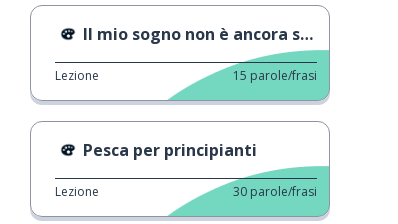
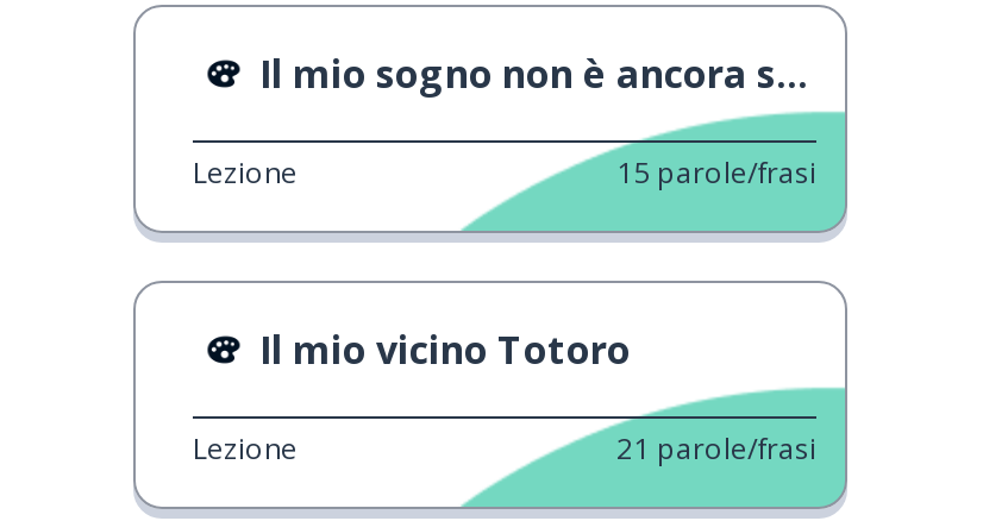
[83,139,257,161] Pesca per principianti -> [259,324,631,376] Il mio vicino Totoro
[233,183,317,200] 30 parole/frasi -> [616,428,816,469] 21 parole/frasi

